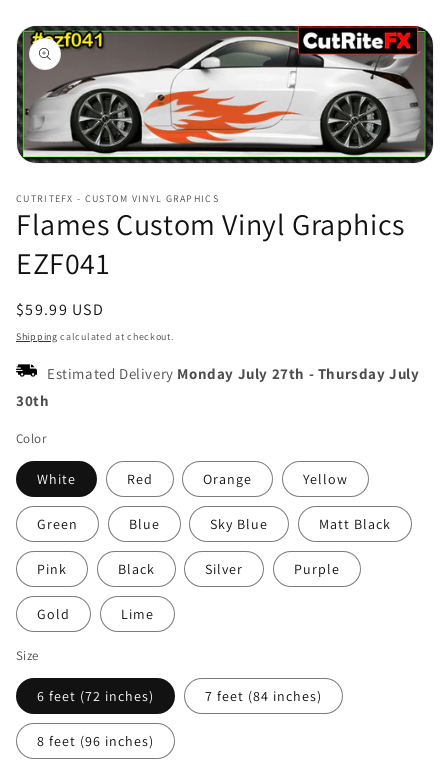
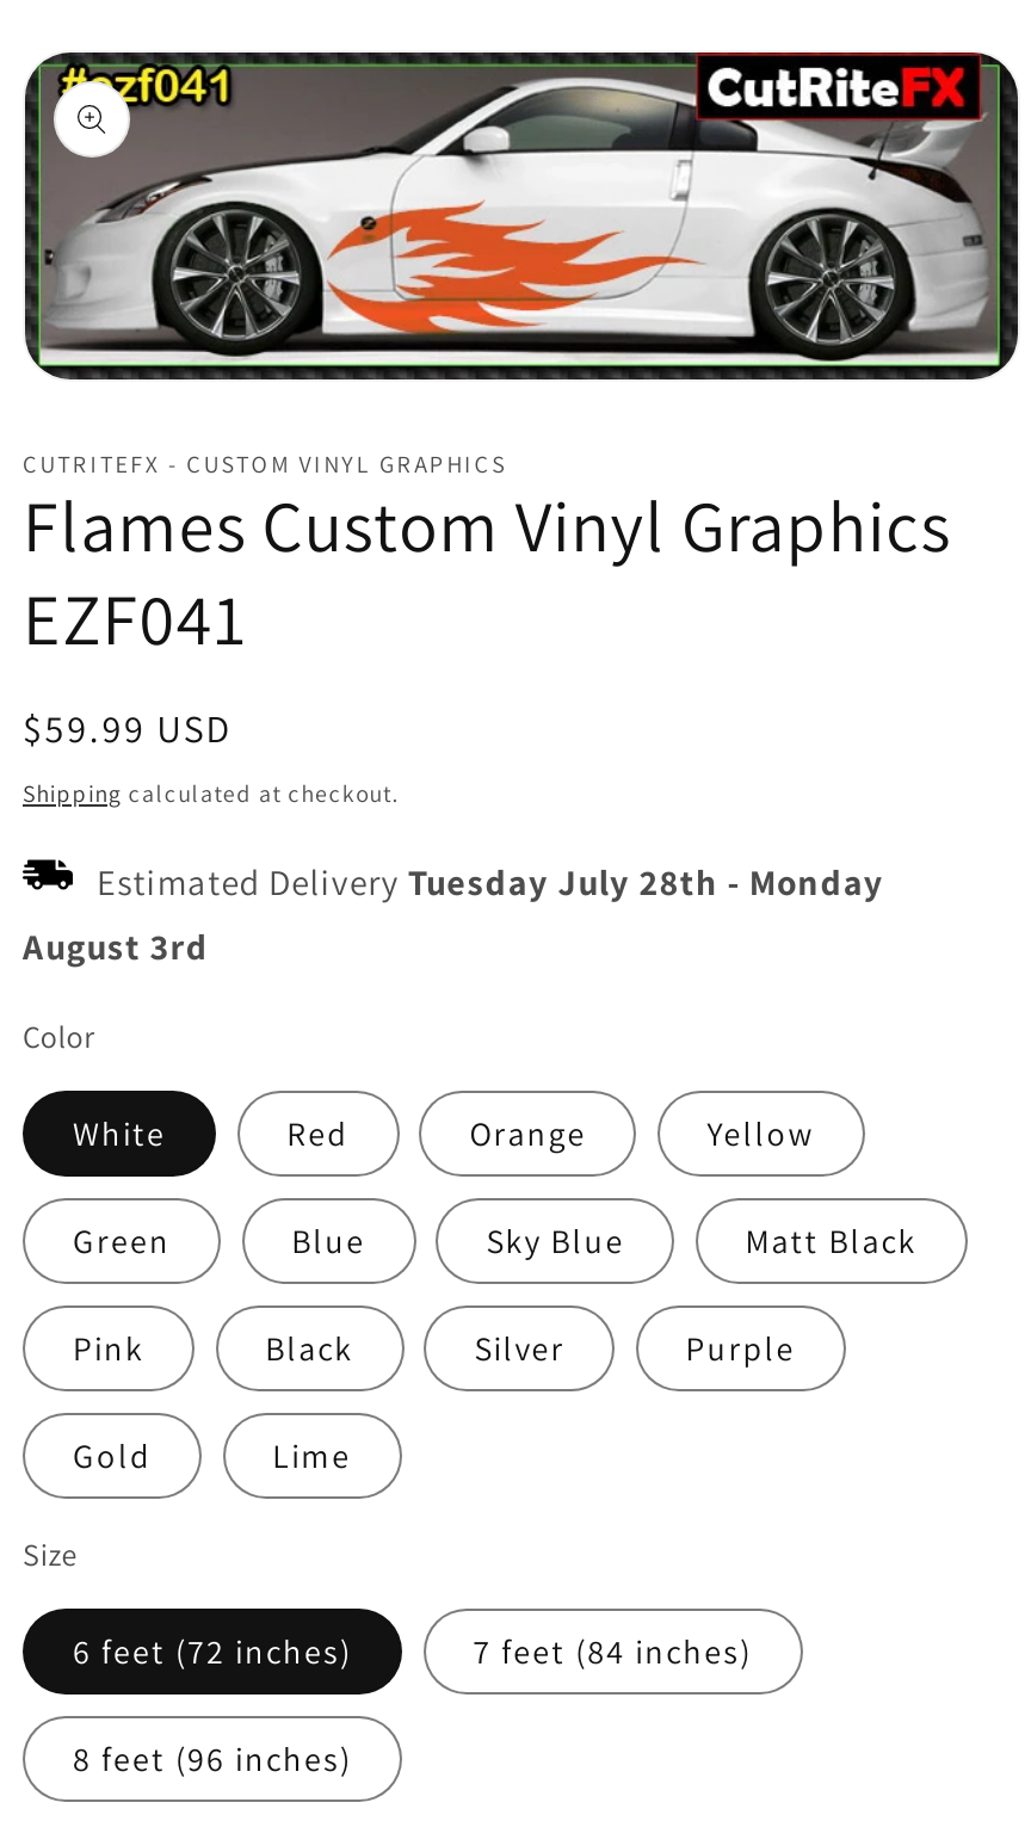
[16,364,420,410] Estimated Delivery Monday July 27th - Thursday July | 30th -> [23,860,884,969] Estimated Delivery Tuesday July 28th - Monday | August 3rd

